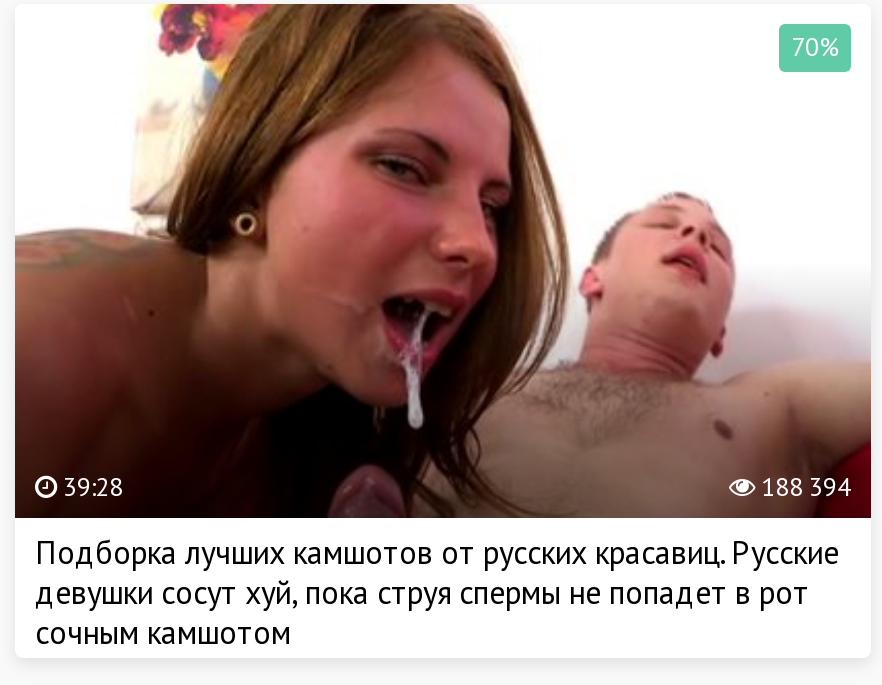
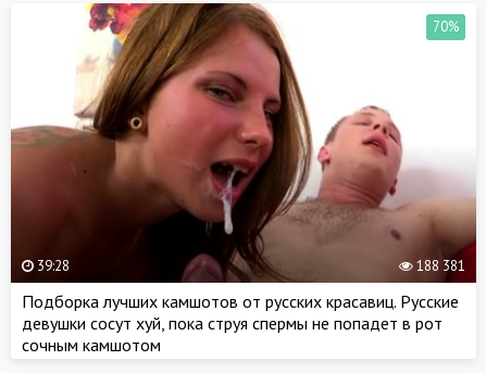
[755,469,851,503] 188 394 -> [413,256,465,275] 188 381

